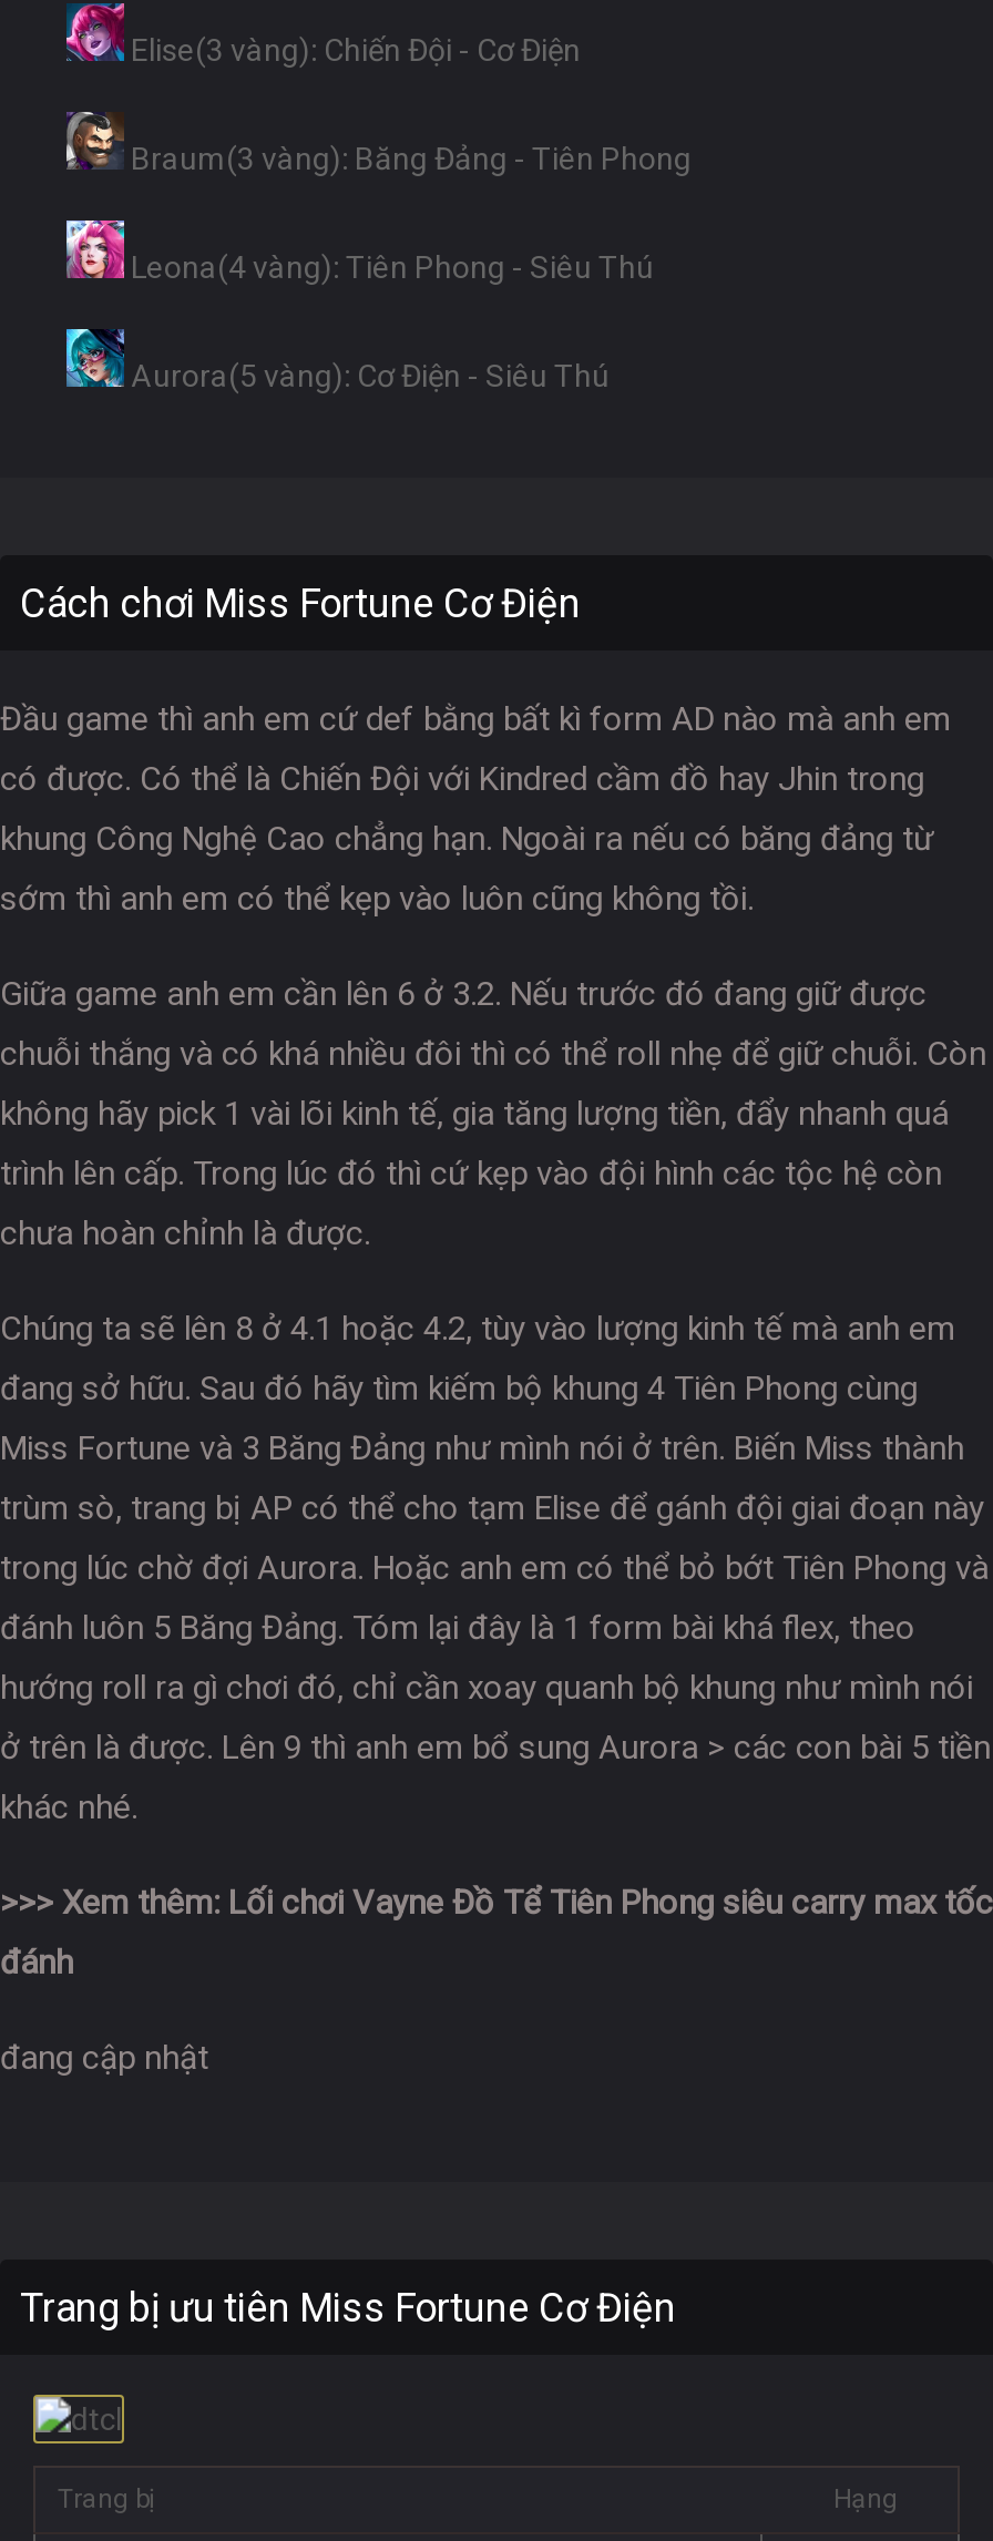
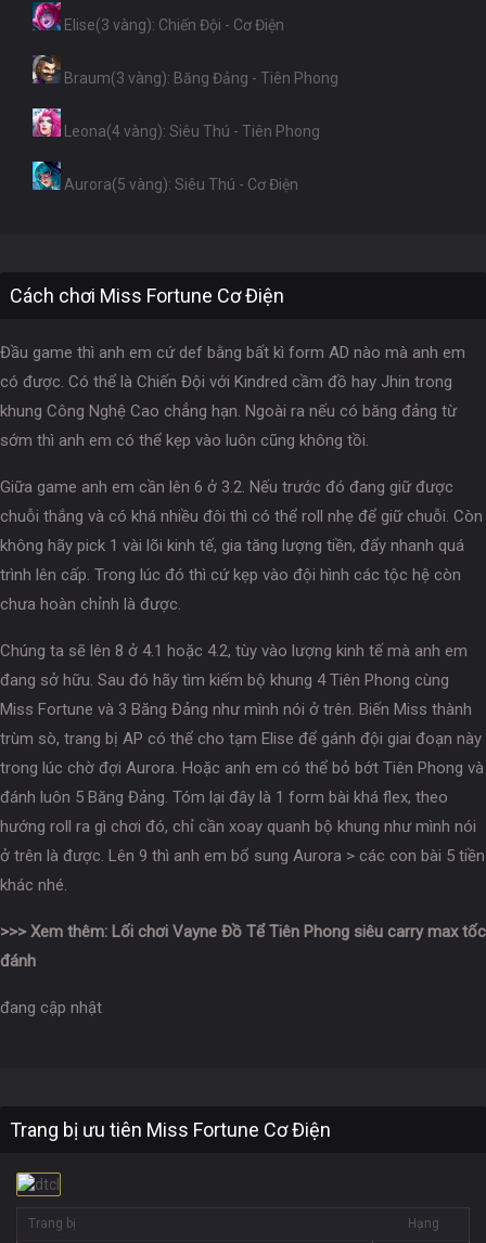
[124,249,654,284] Leona(4 vàng): Tiên Phong - Siêu Thú -> [61,122,320,140] Leona(4 vàng): Siêu Thú - Tiên Phong
[124,357,610,393] Aurora(5 vàng): Cơ Điện - Siêu Thú -> [61,175,298,193] Aurora(5 vàng): Siêu Thú - Cơ Điện

